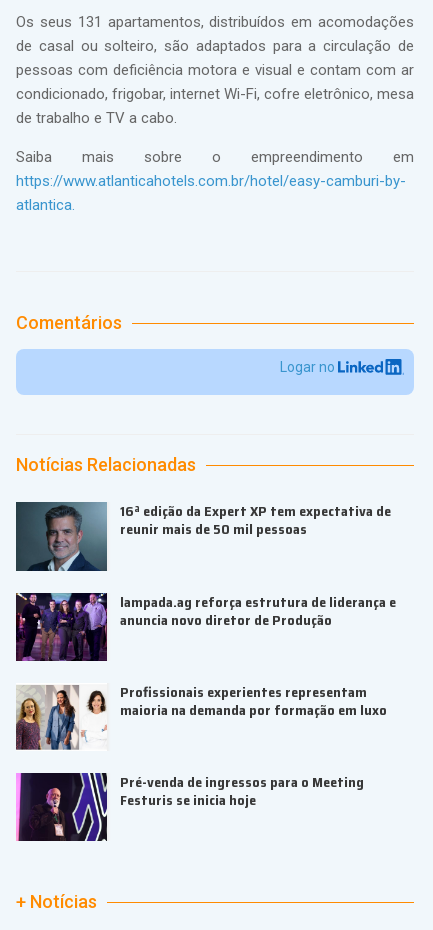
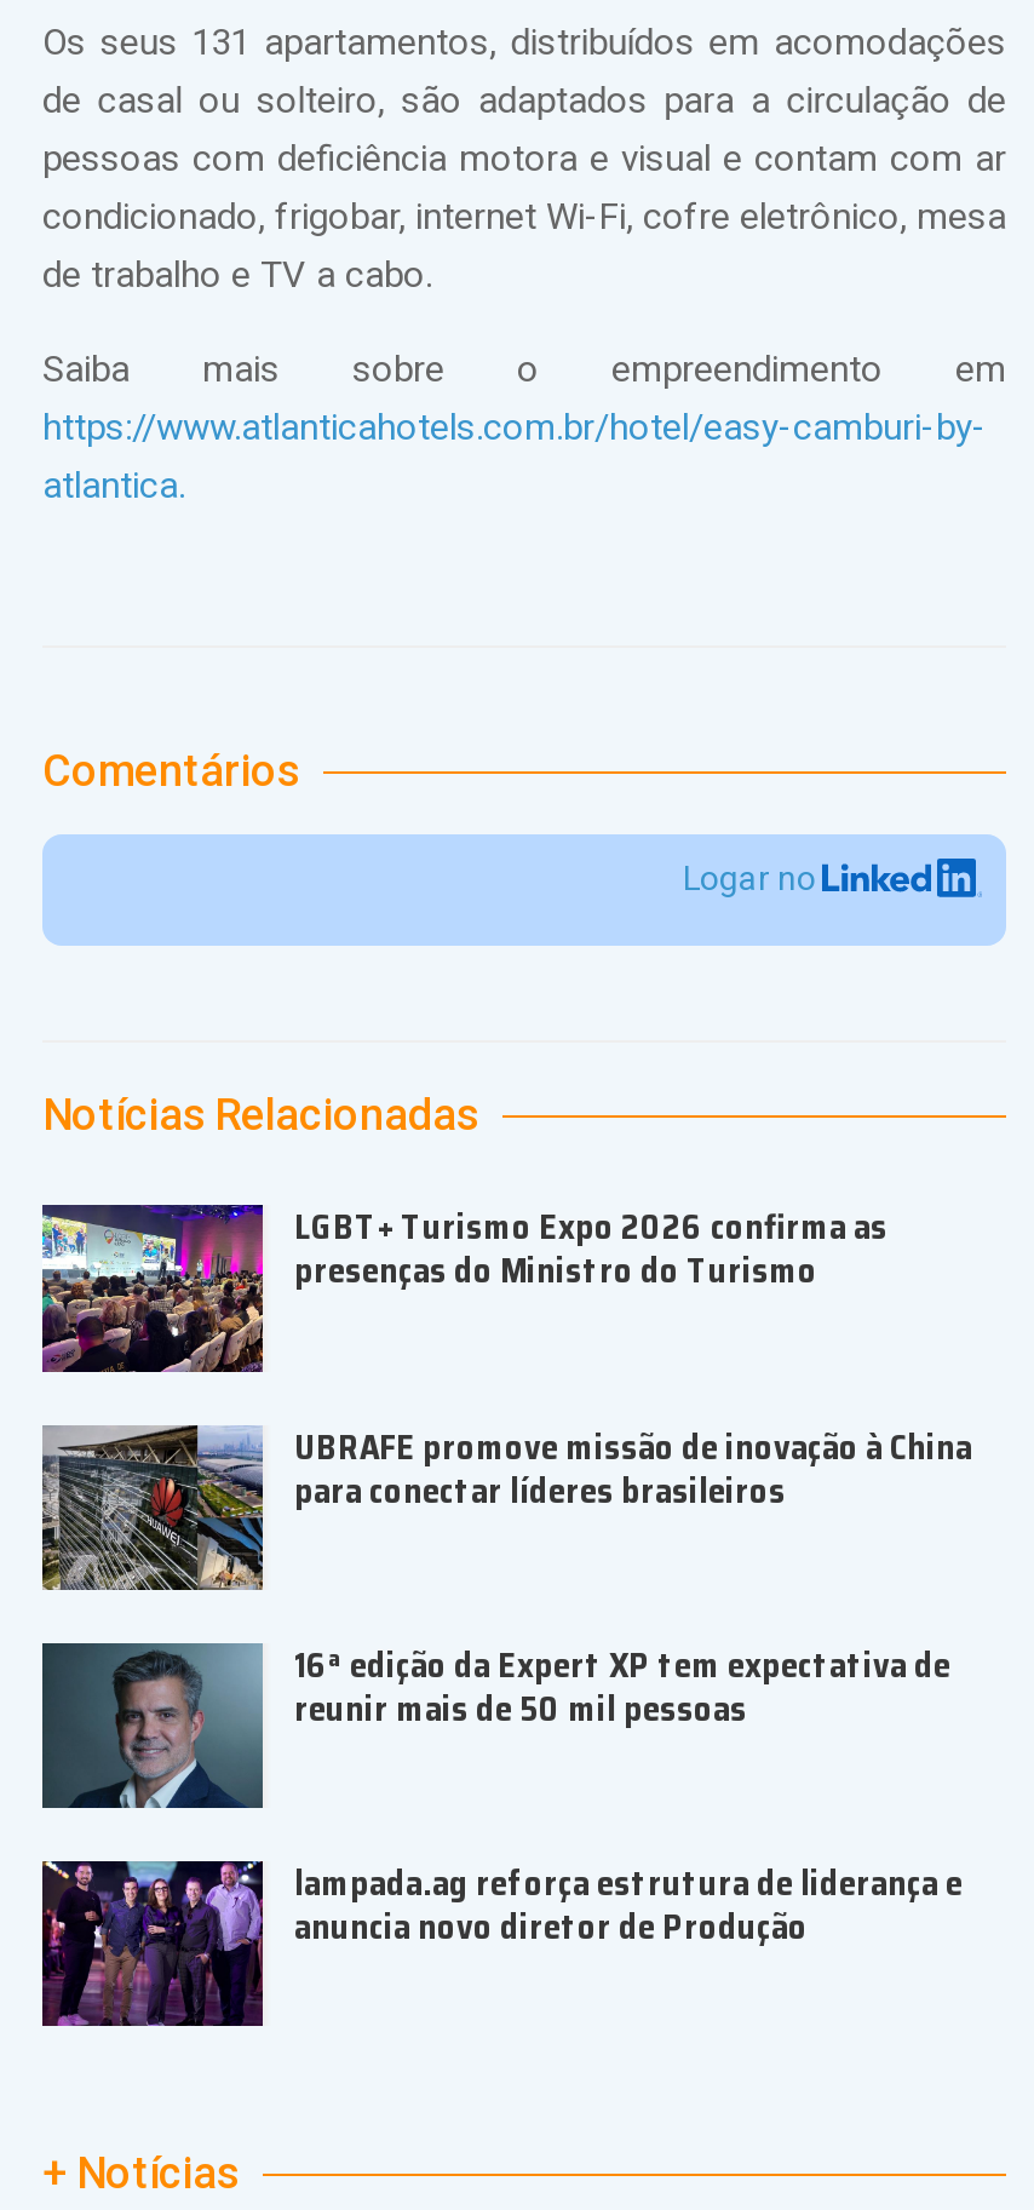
none -> [40,1201,972,1516] [image] | LGBT+ Turismo Expo 2026 confirma as | presenças do Ministro do Turismo | UBRAFE promove missão de inovação à China | para conectar líderes brasileiros
none -> [40,1423,263,1592] [image]
moved [29,500,396,630] -> [74,1638,963,1953]: [image] | 16ª edição da Expert XP tem expectativa de | reunir mais de 50 mil pessoas | lampada.ag reforça estrutura de liderança e | anuncia novo diretor de Produção
[16,681,387,811] [image] | Profissionais experientes representam | maioria na demanda por formação em luxo | Pré-venda de ingressos para o Meeting | Festuris se inicia hoje -> none
[16,772,107,842] [image] -> none

